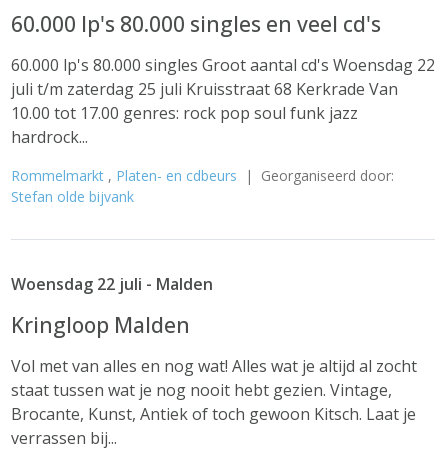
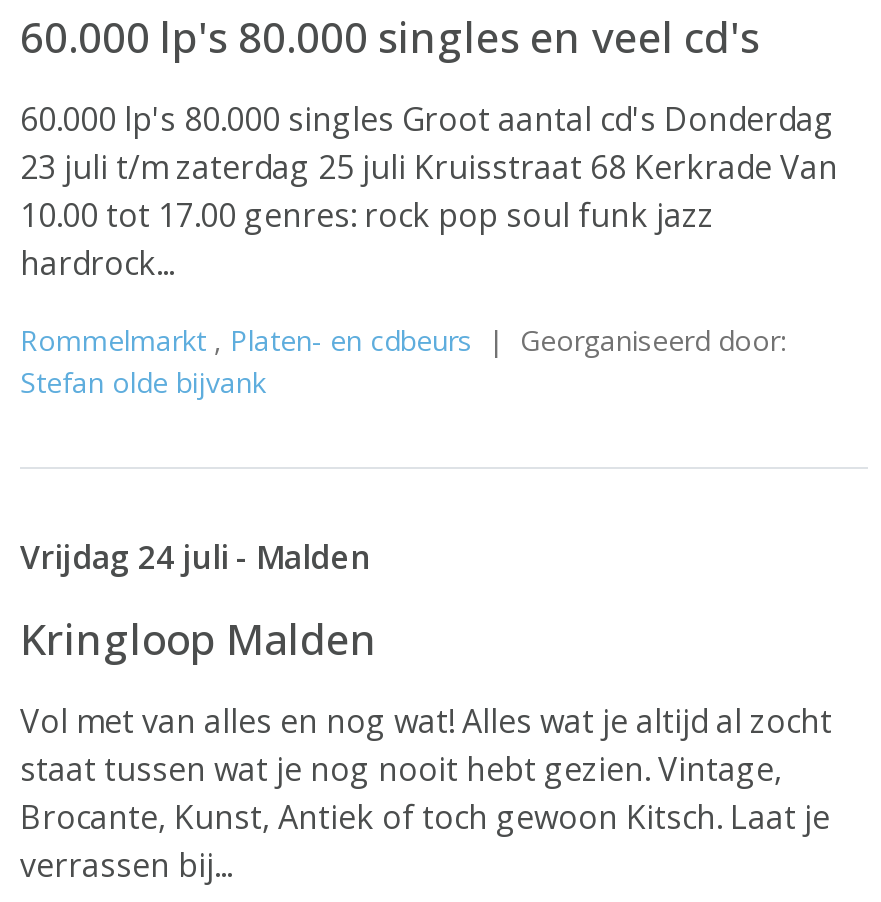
[11,54,435,100] 60.000 lp's 80.000 singles Groot aantal cd's Woensdag 22 | juli t/m zaterdag 25 juli Kruisstraat 68 Kerkrade Van -> [20,97,838,189] 60.000 lp's 80.000 singles Groot aantal cd's Donderdag | 23 juli t/m zaterdag 25 juli Kruisstraat 68 Kerkrade Van
[11,273,213,295] Woensdag 22 juli - Malden -> [20,535,370,579] Vrijdag 24 juli - Malden

